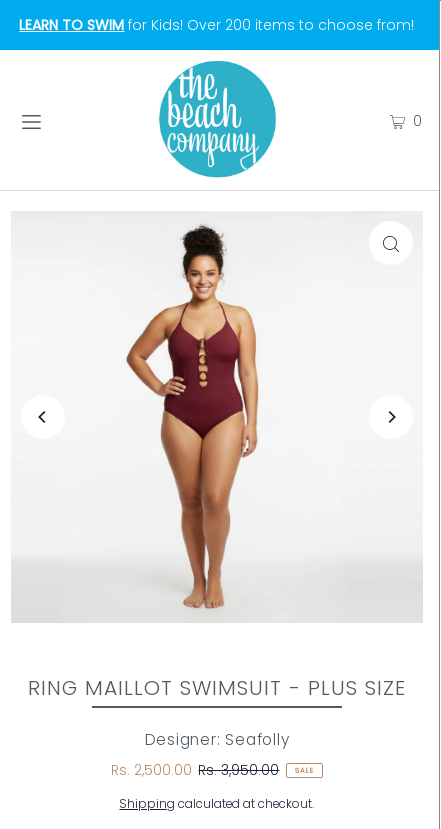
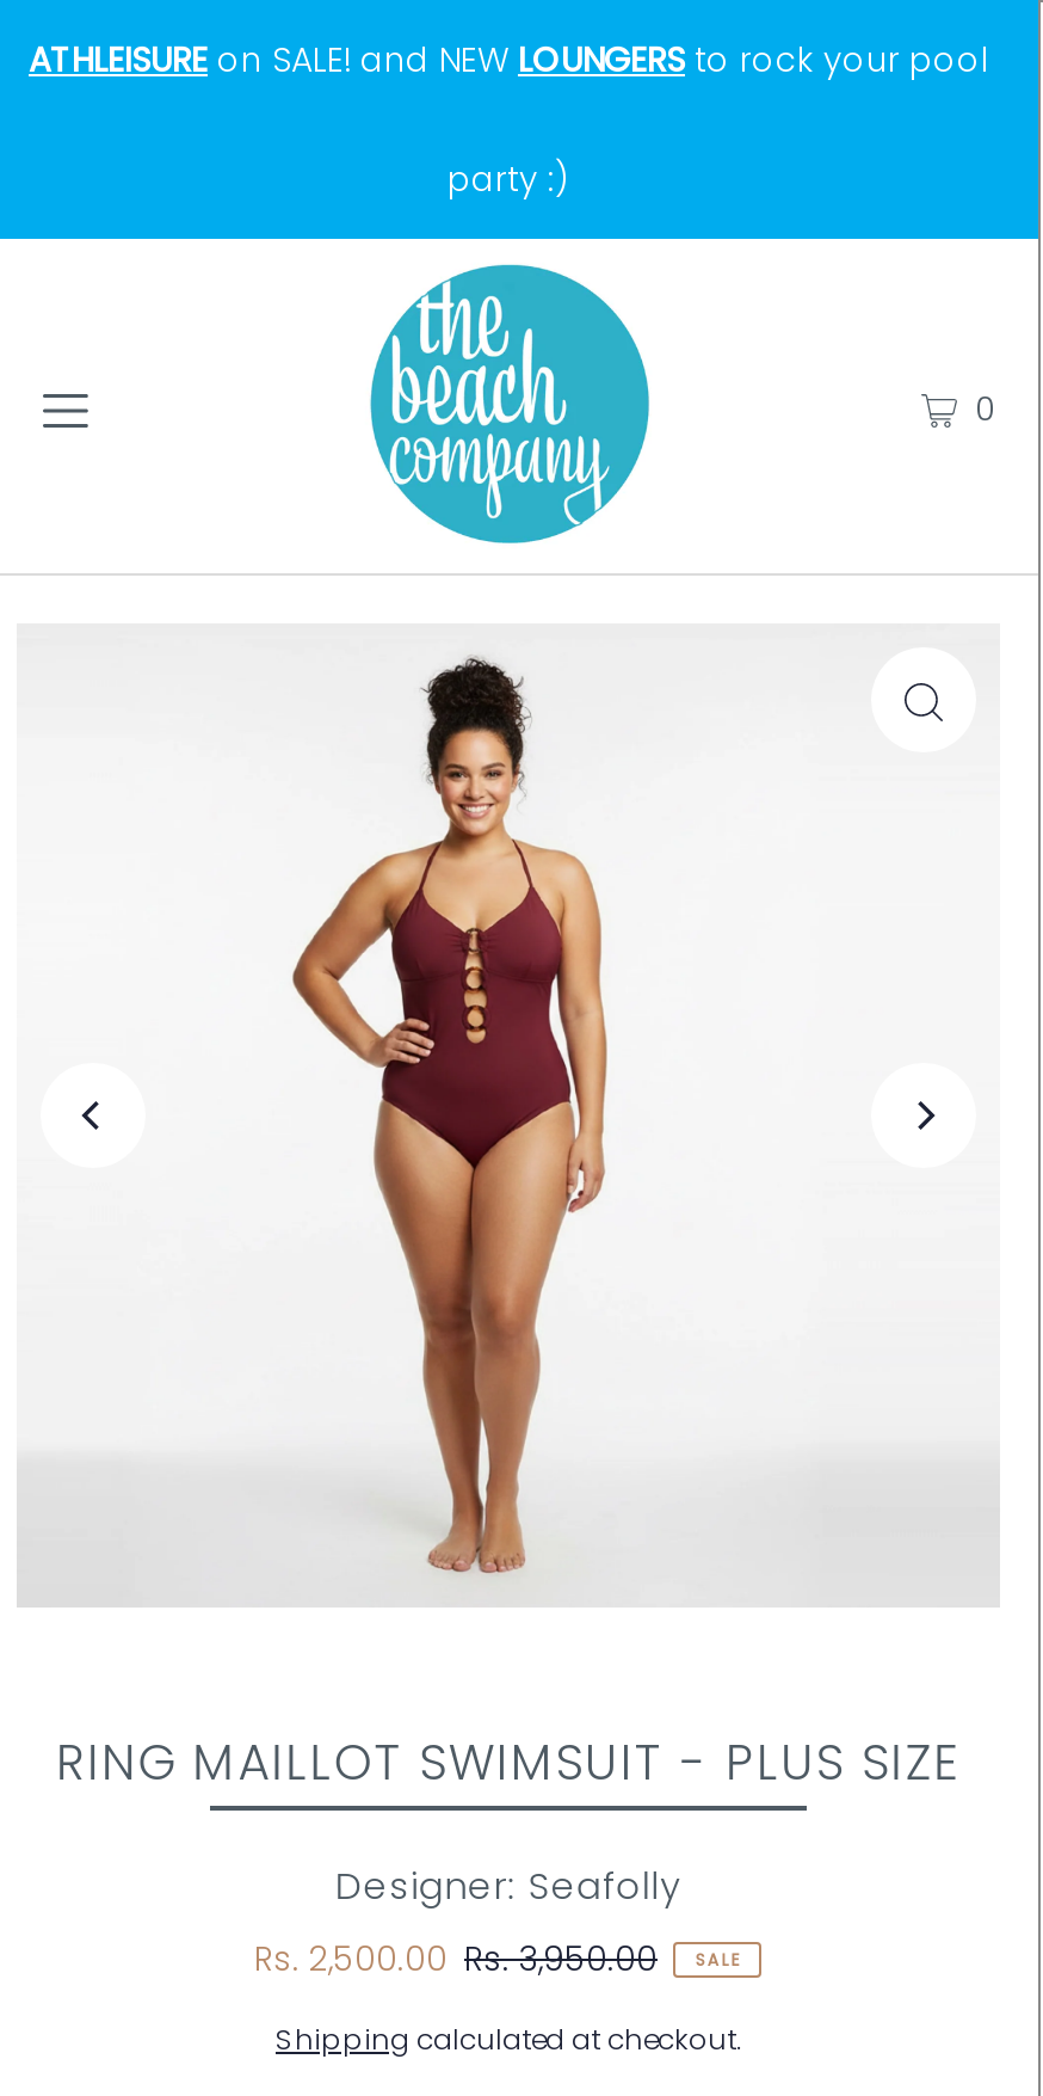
[19,15,414,35] LEARN TO SWIM for Kids! Over 200 items to choose from! -> [29,36,988,203] ATHLEISURE on SALE! and NEW LOUNGERS to rock your pool | party :)

